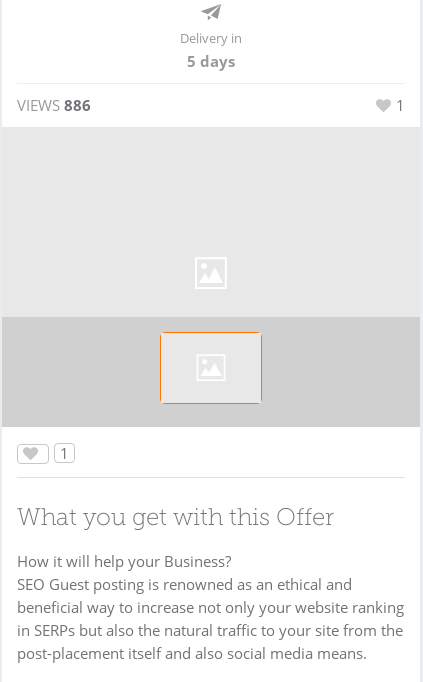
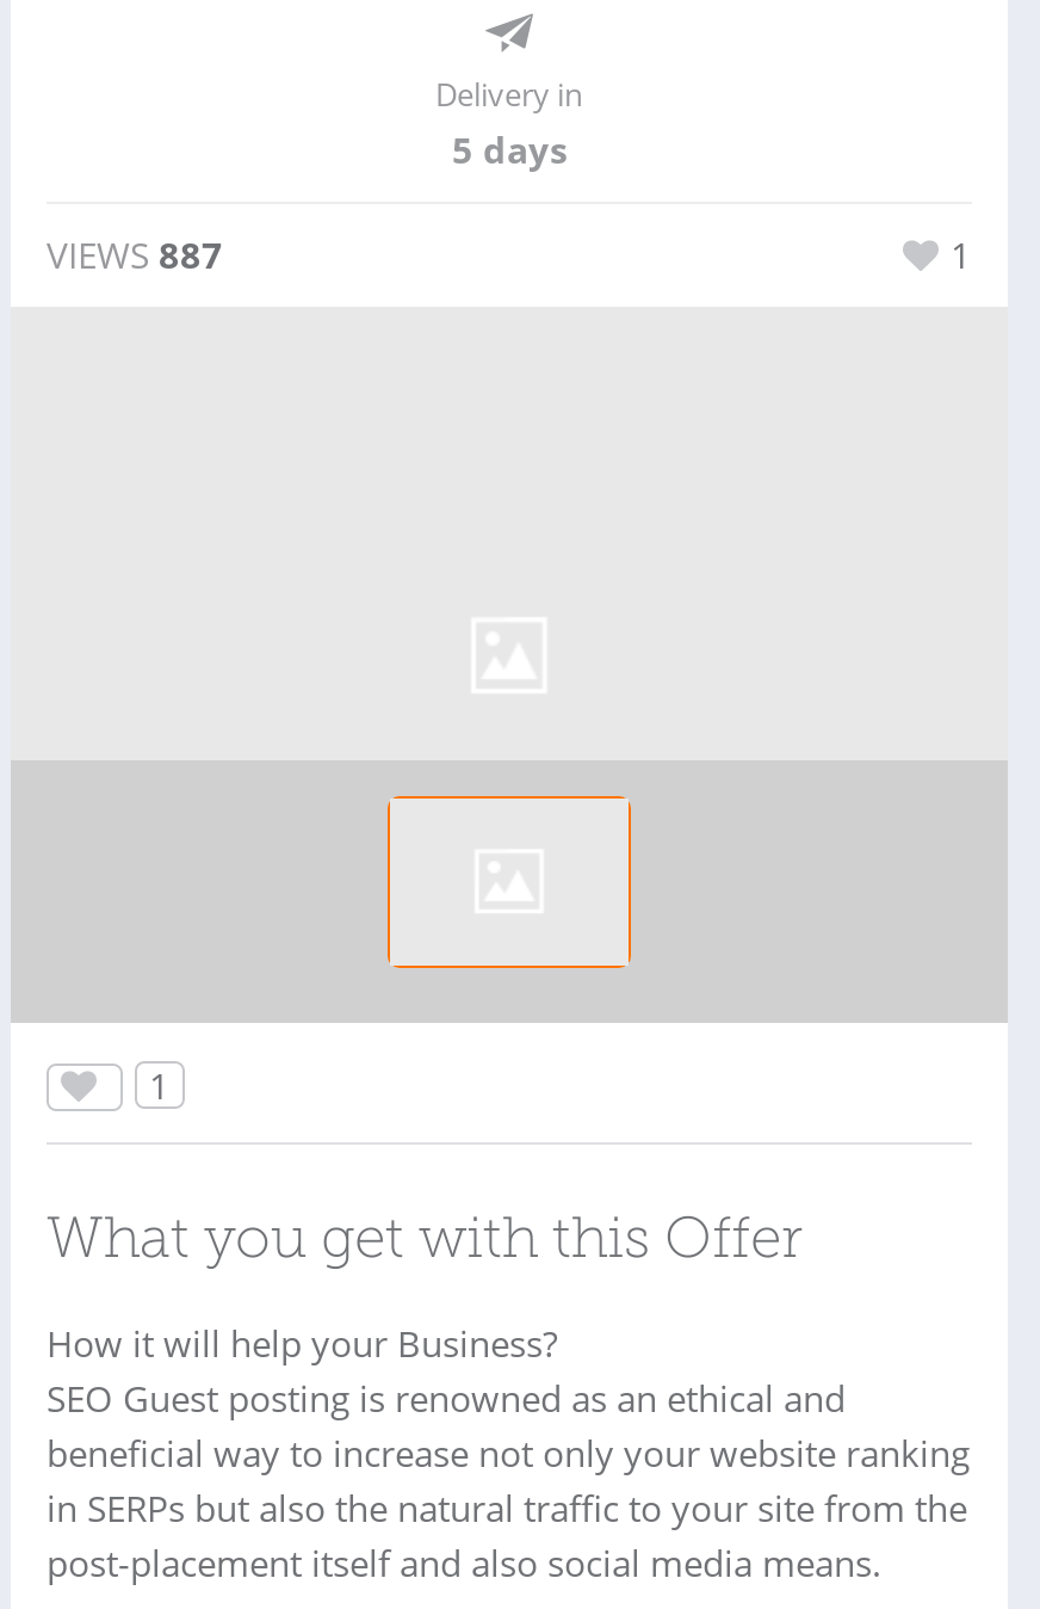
[17,95,91,115] VIEWS 886 -> [47,230,223,278] VIEWS 887

